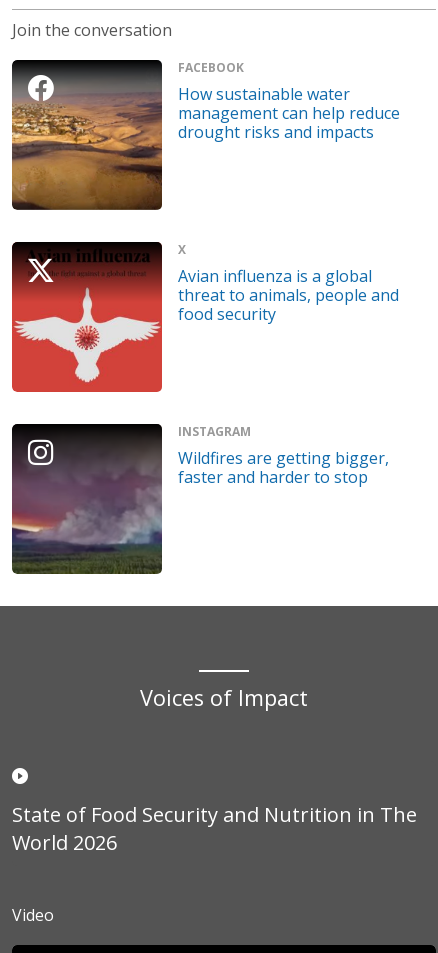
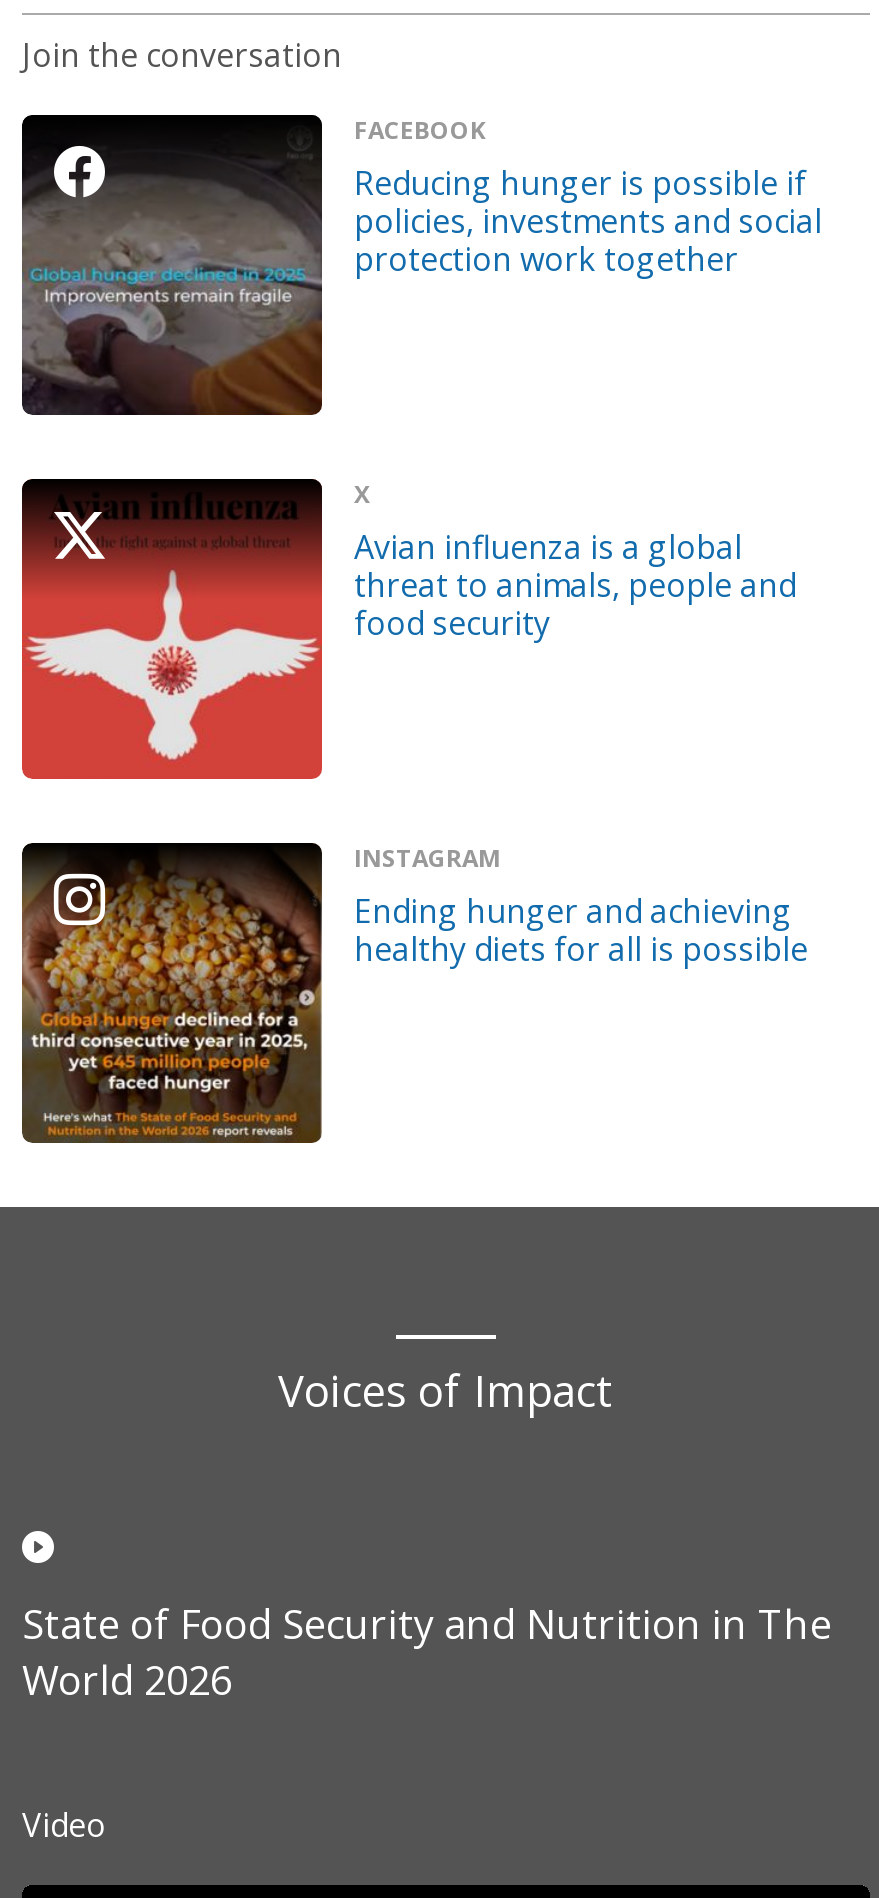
[11,68,400,210] [image] | How sustainable water | management can help reduce | drought risks and impacts -> [20,133,822,415] [image] | Reducing hunger is possible if | policies, investments and social | protection work together
[11,439,389,572] [image] | Wildfires are getting bigger, | faster and harder to stop -> [22,873,808,1137] [image] | Ending hunger and achieving | healthy diets for all is possible

